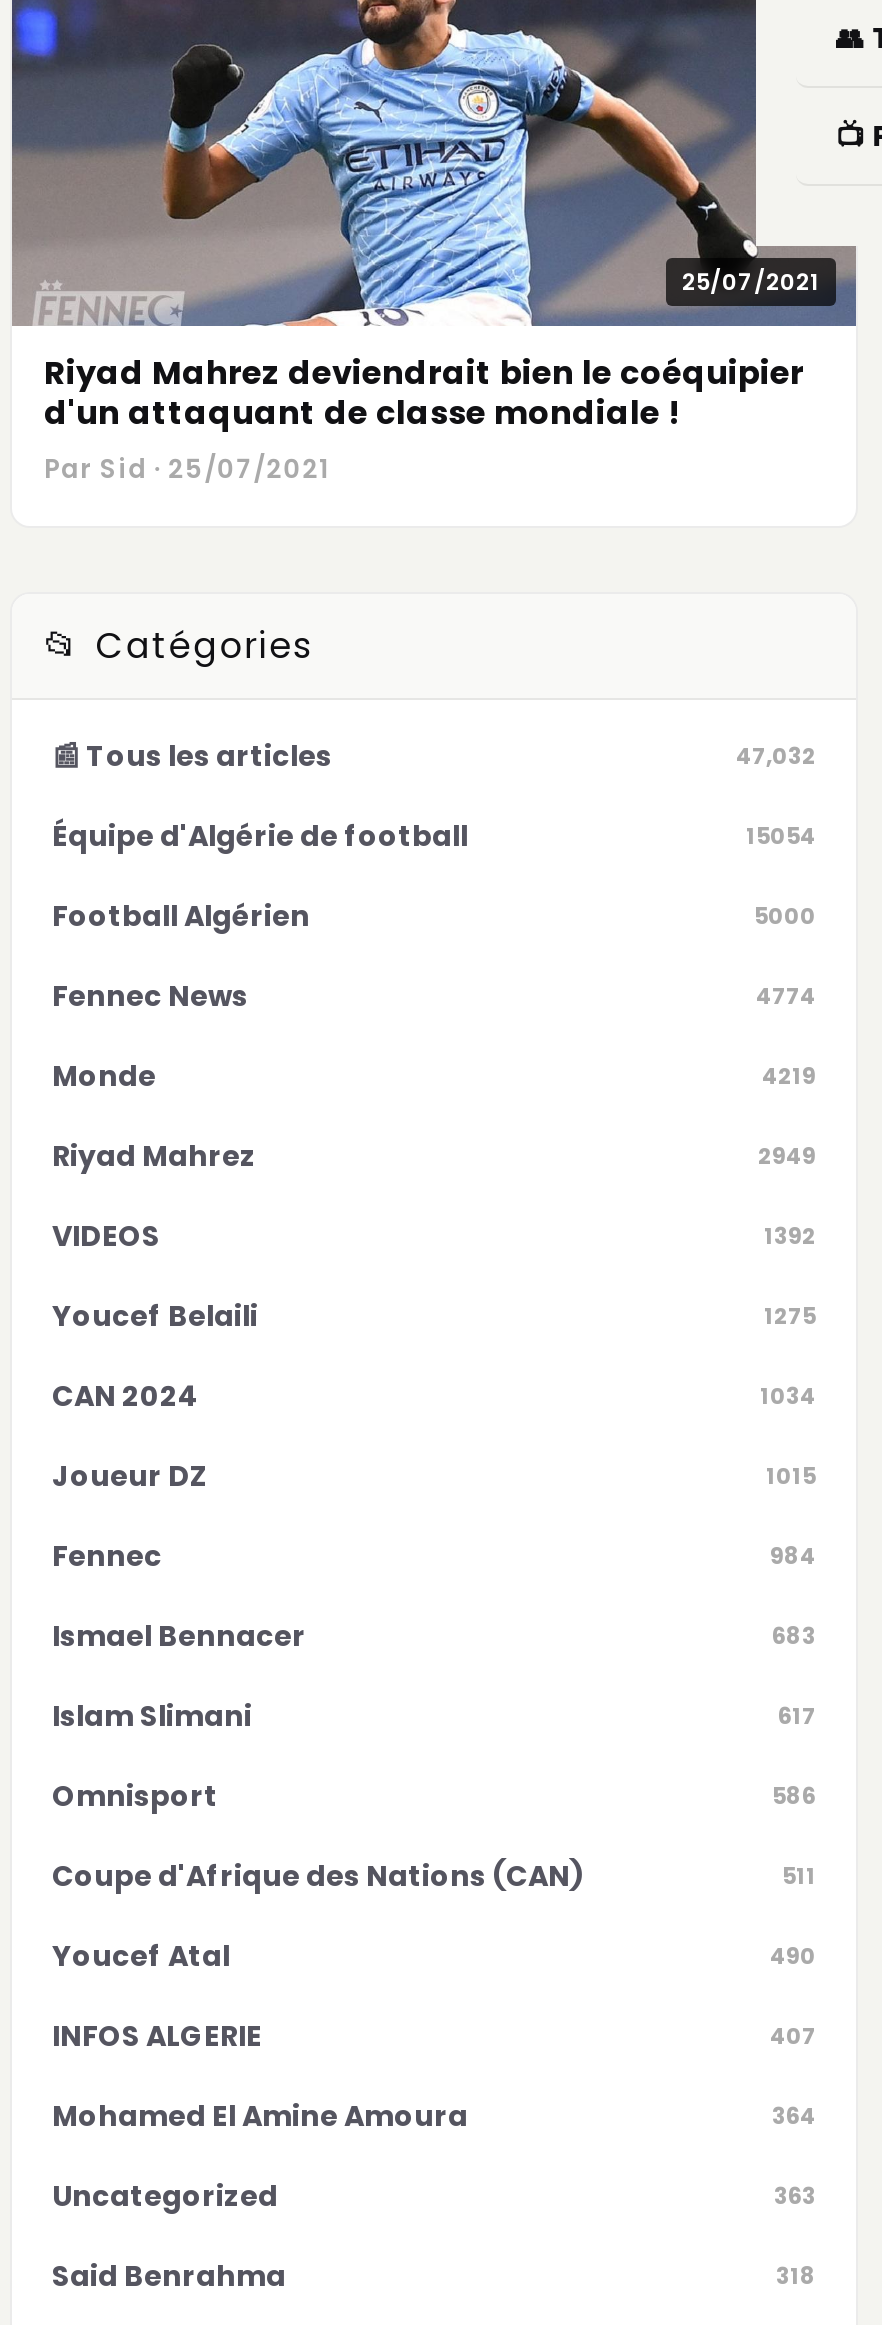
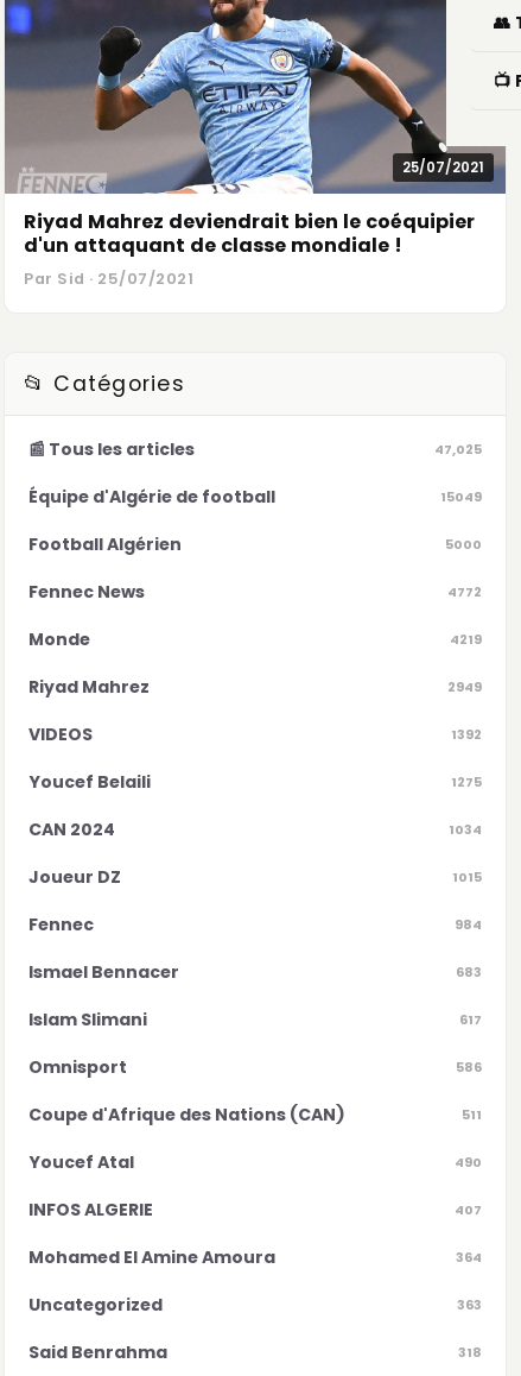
[736,739,816,771] 47,032 -> [434,439,482,458] 47,025
[746,819,816,851] 15054 -> [440,487,482,506] 15049
[756,979,816,1011] 4774 -> [447,582,482,601] 4772

